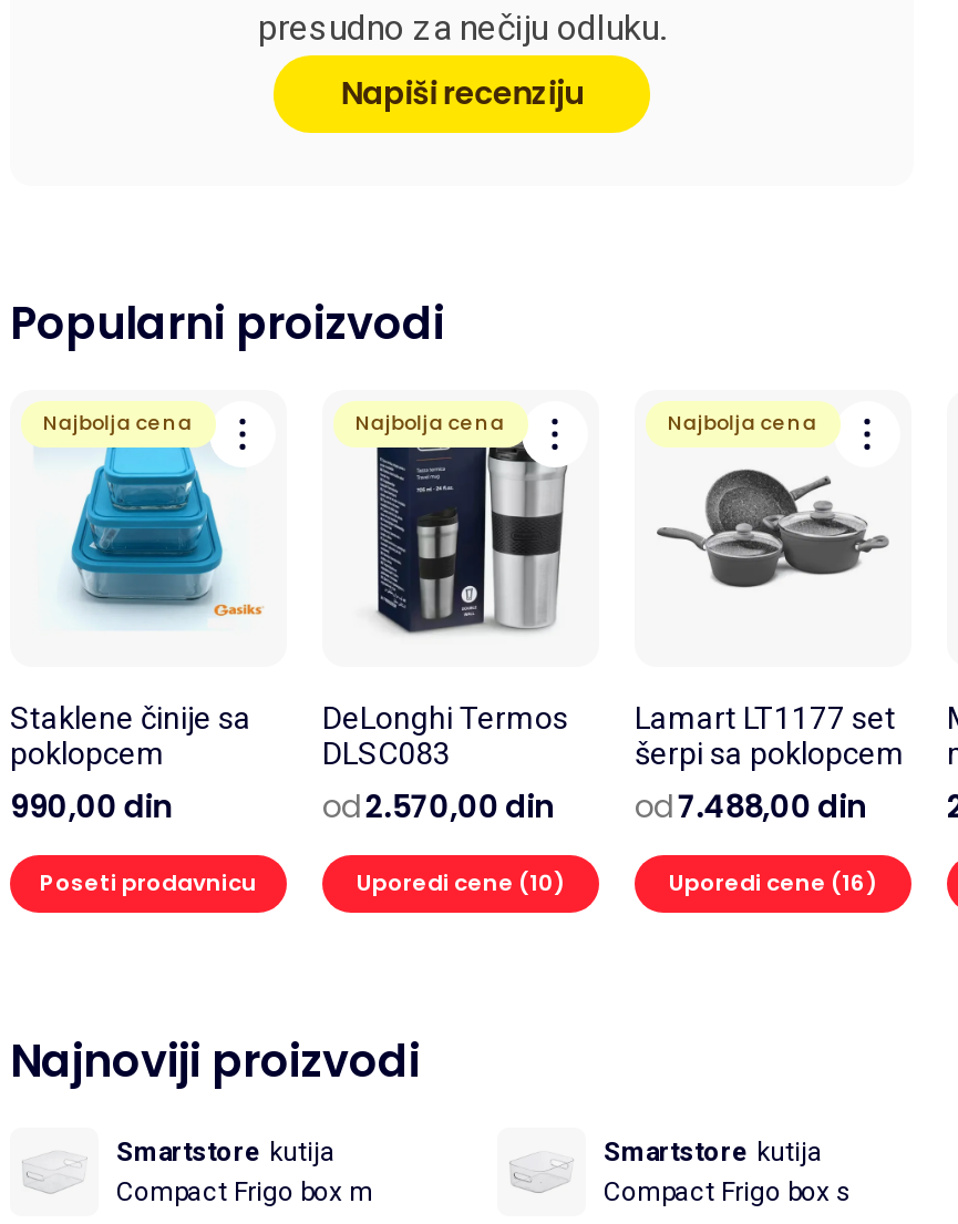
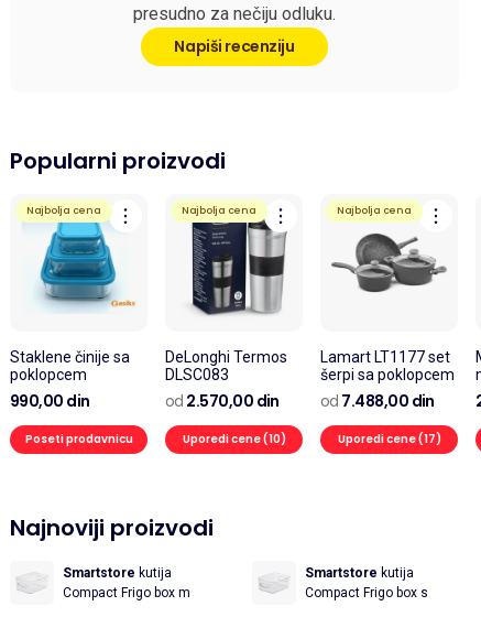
[669,867,877,900] Uporedi cene (16) -> [337,431,441,448] Uporedi cene (17)

